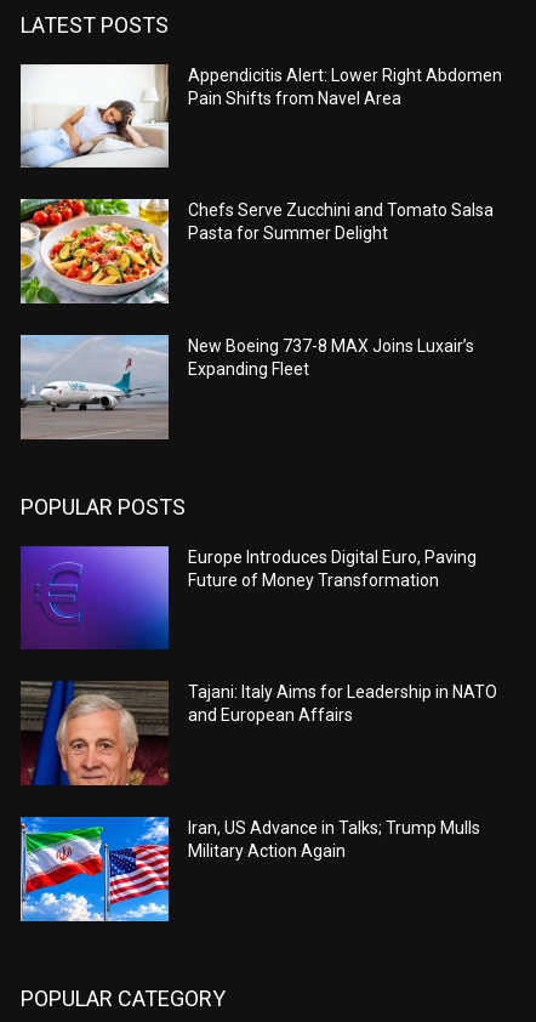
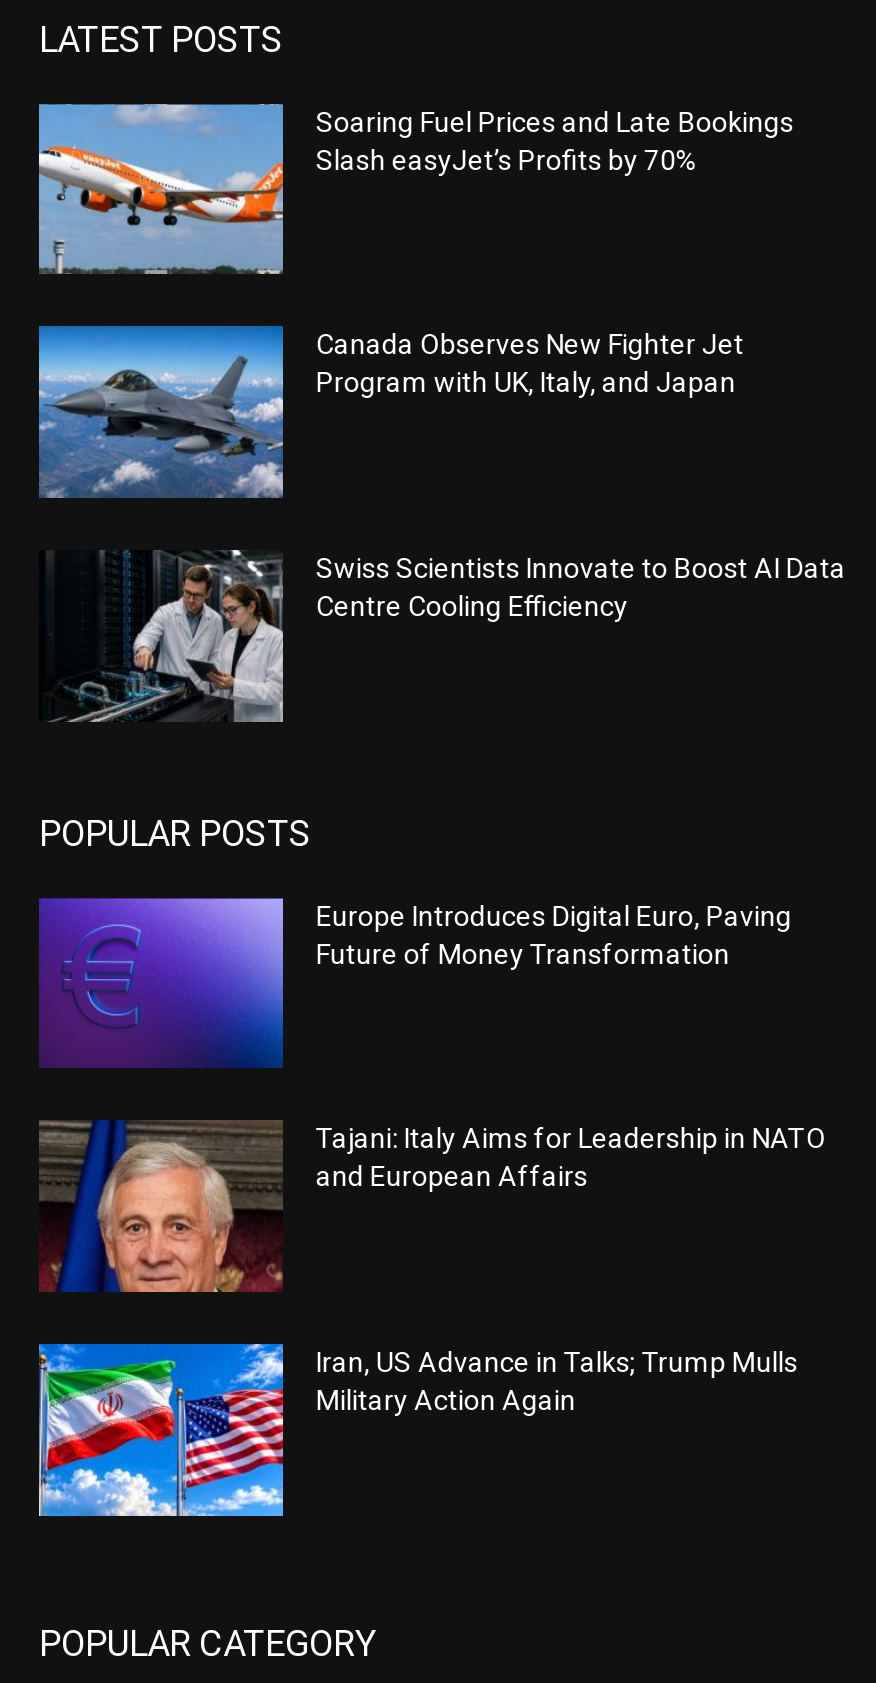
[19,63,503,169] [image] | Appendicitis Alert: Lower Right Abdomen | Pain Shifts from Navel Area -> [37,102,794,276] [image] | Soaring Fuel Prices and Late Bookings | Slash easyJet’s Profits by 70%
[19,198,494,305] [image] | Chefs Serve Zucchini and Tomato Salsa | Pasta for Summer Delight -> [37,324,744,500] [image] | Canada Observes New Fighter Jet | Program with UK, Italy, and Japan
[19,334,475,441] [image] | New Boeing 737-8 MAX Joins Luxair’s | Expanding Fleet -> [39,548,846,722] [image] | Swiss Scientists Innovate to Boost AI Data | Centre Cooling Efficiency

